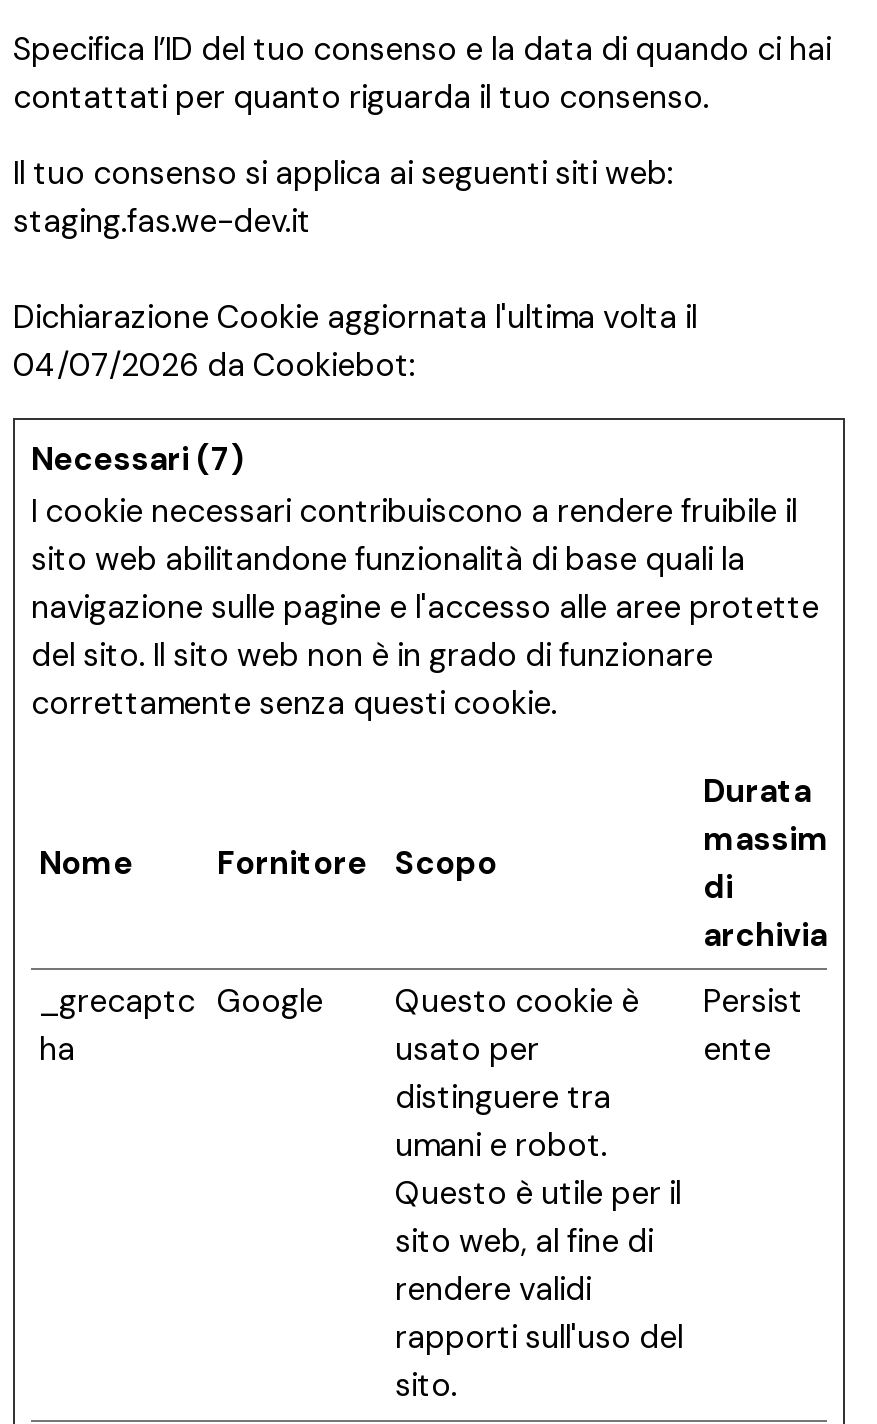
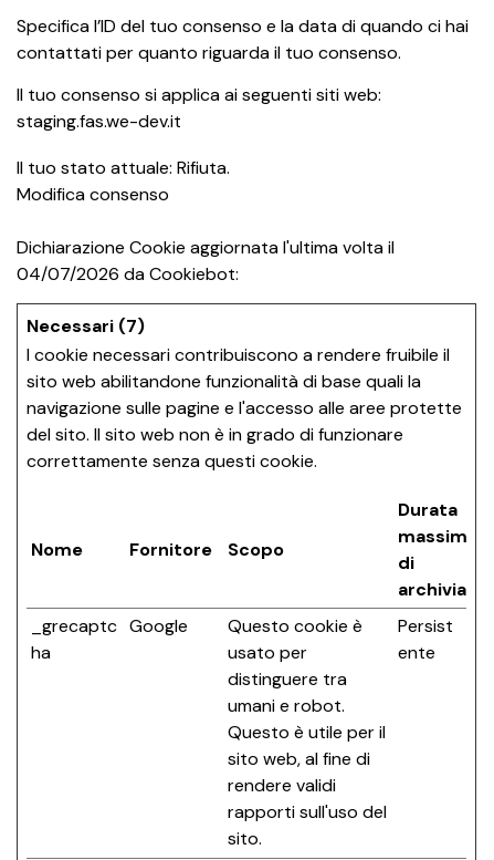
none -> [17,156,234,206] Il tuo stato attuale: Rifiuta. | Modifica consenso

